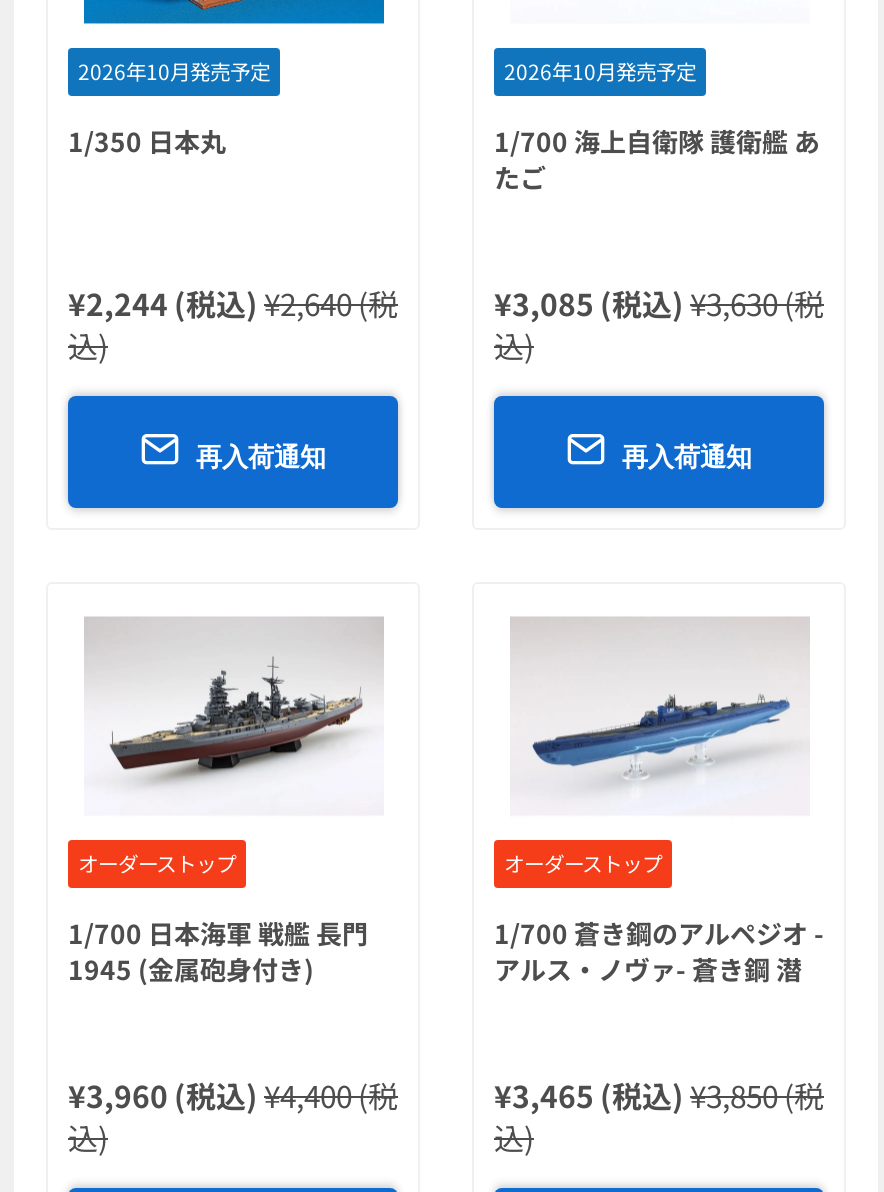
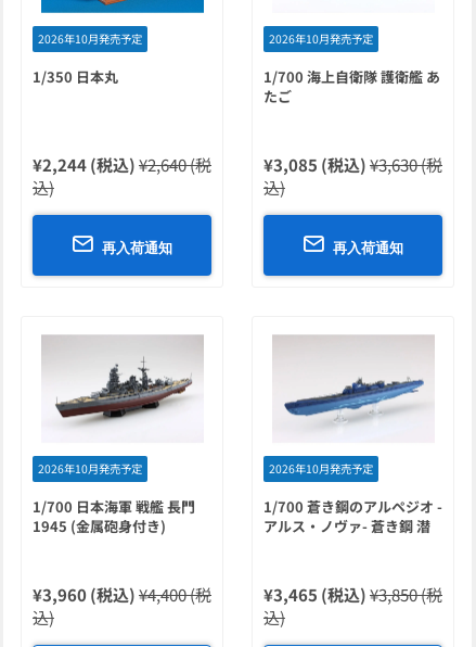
[78,848,236,878] オーダーストップ -> [38,460,142,477] 2026年10月発売予定
[504,848,662,878] オーダーストップ -> [269,460,373,477] 2026年10月発売予定

